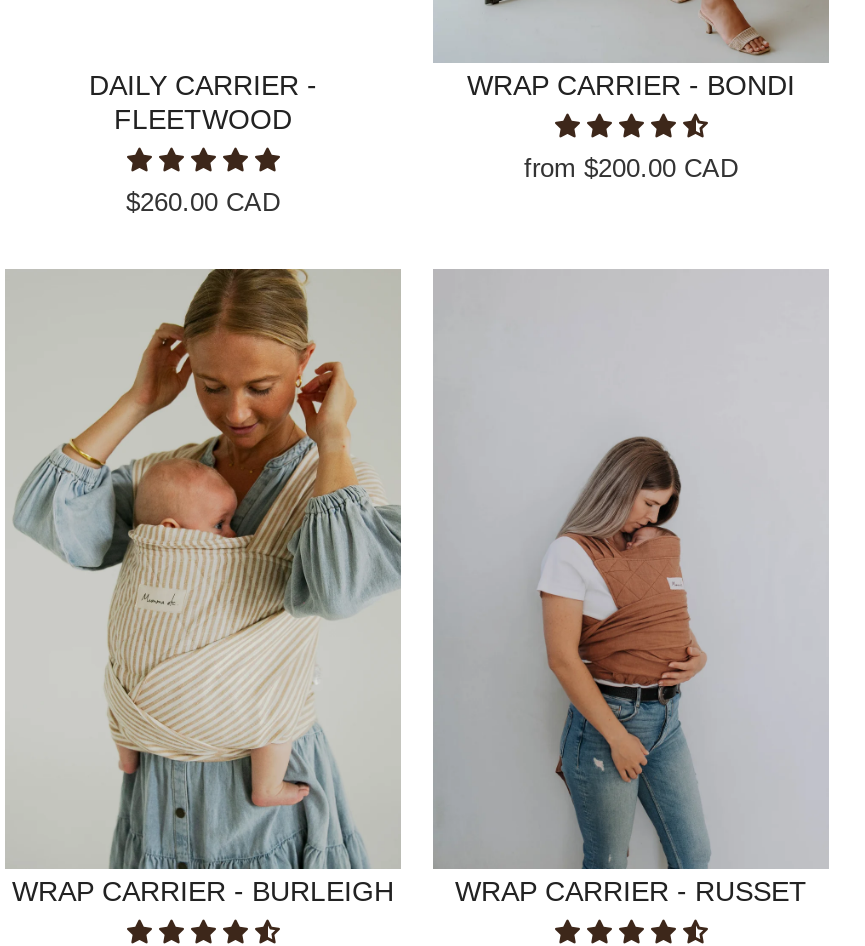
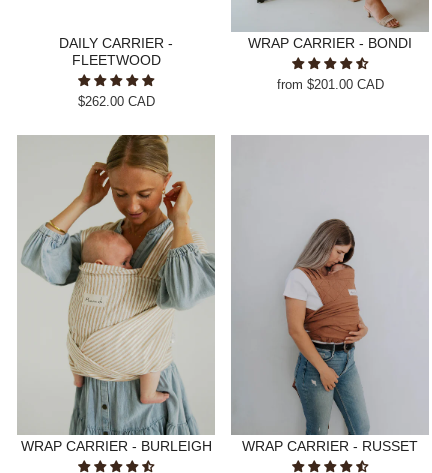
[524,153,738,183] from $200.00 CAD -> [276,77,383,92] from $201.00 CAD
[126,187,280,217] $260.00 CAD -> [77,94,154,109] $262.00 CAD

